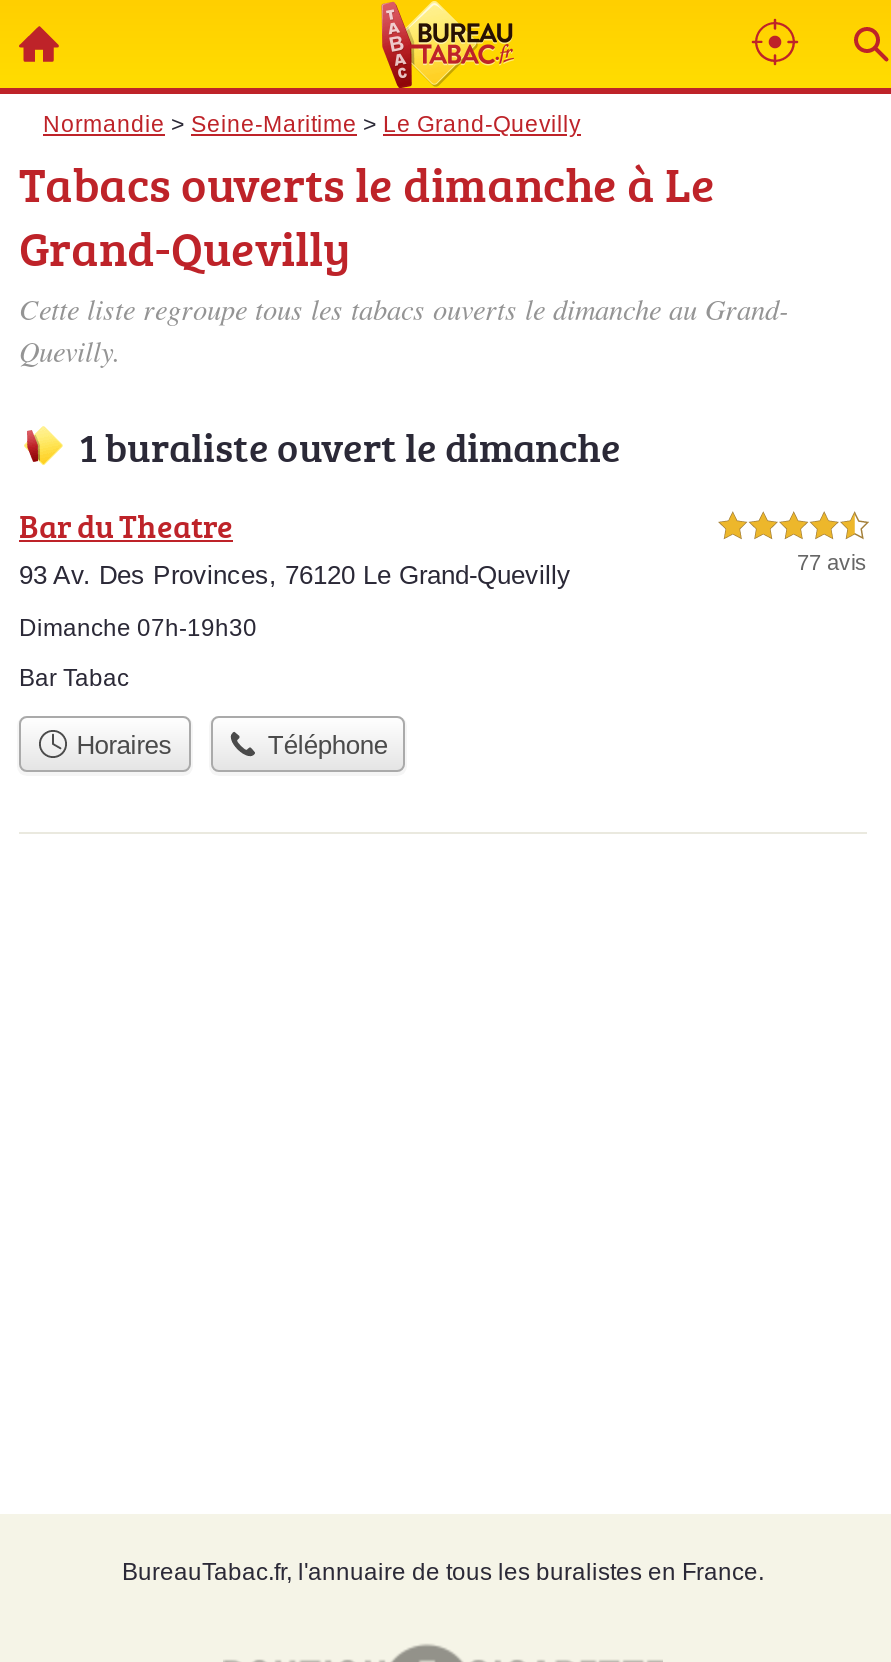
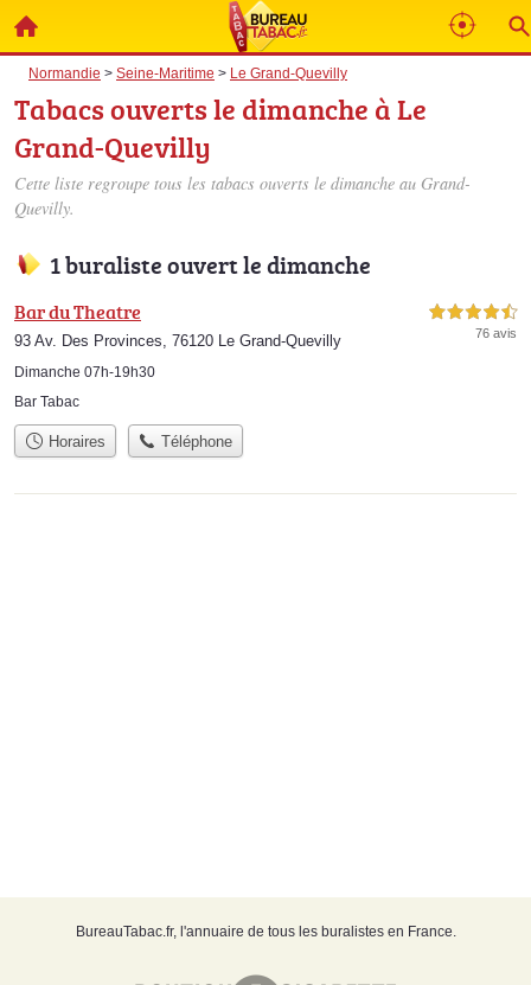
[797,550,867,574] 77 avis -> [475,326,517,340] 76 avis

